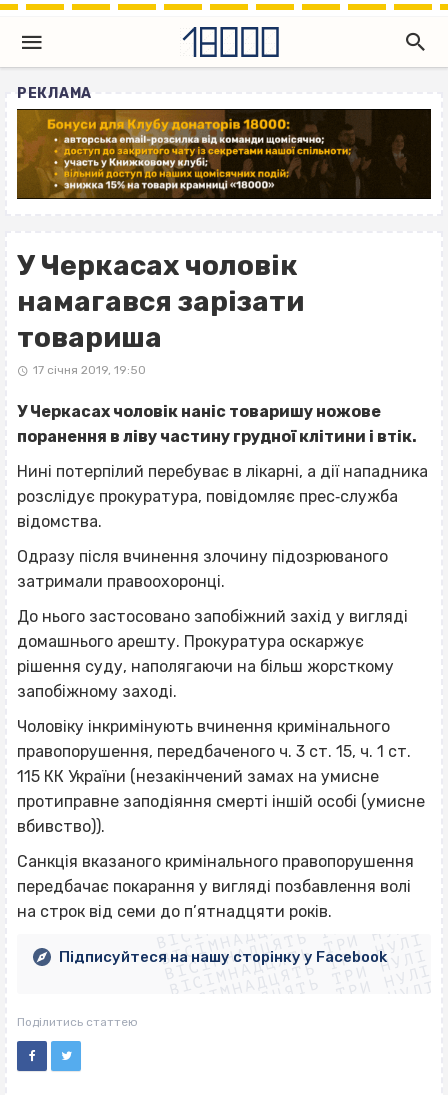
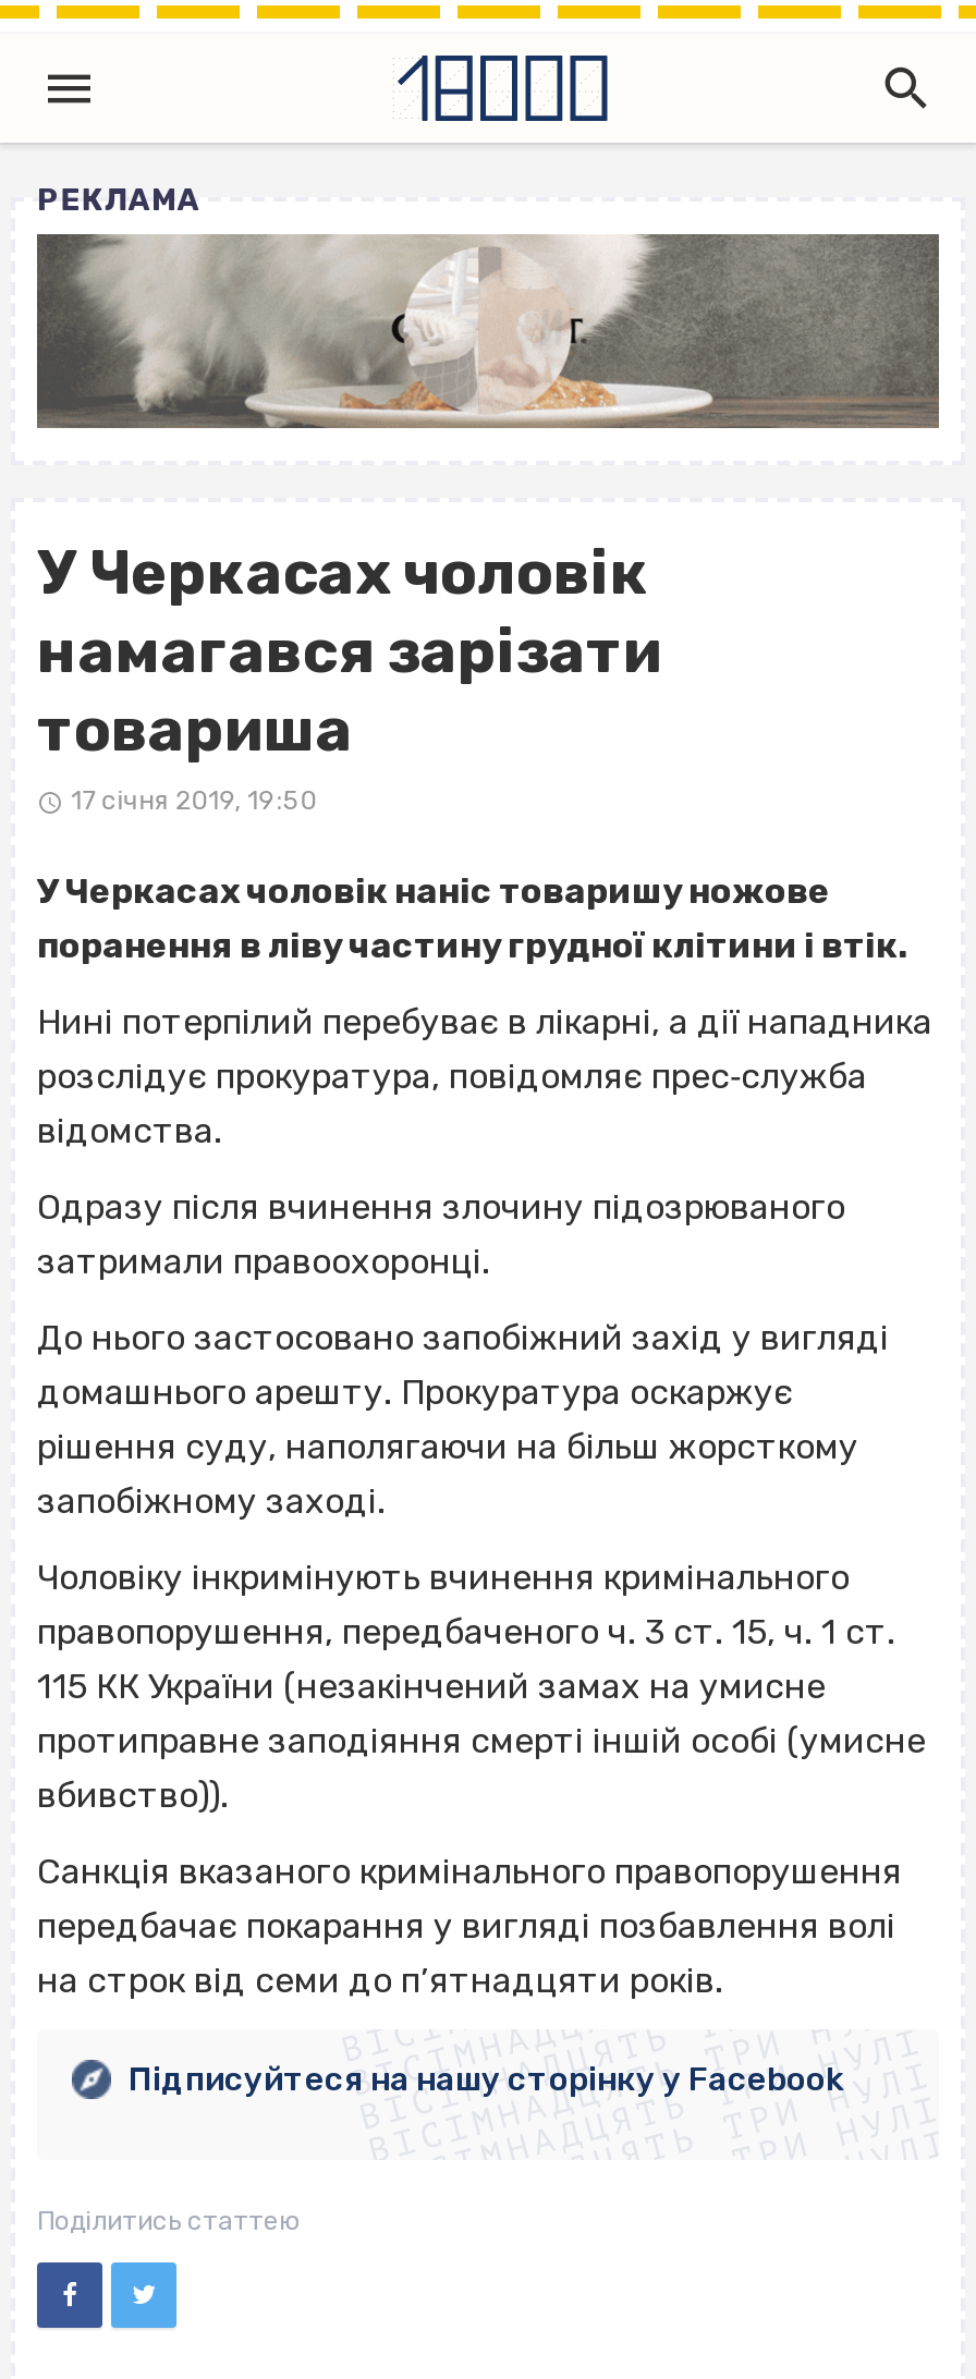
[17,108,431,200] [image] -> [35,232,941,430] [image]

